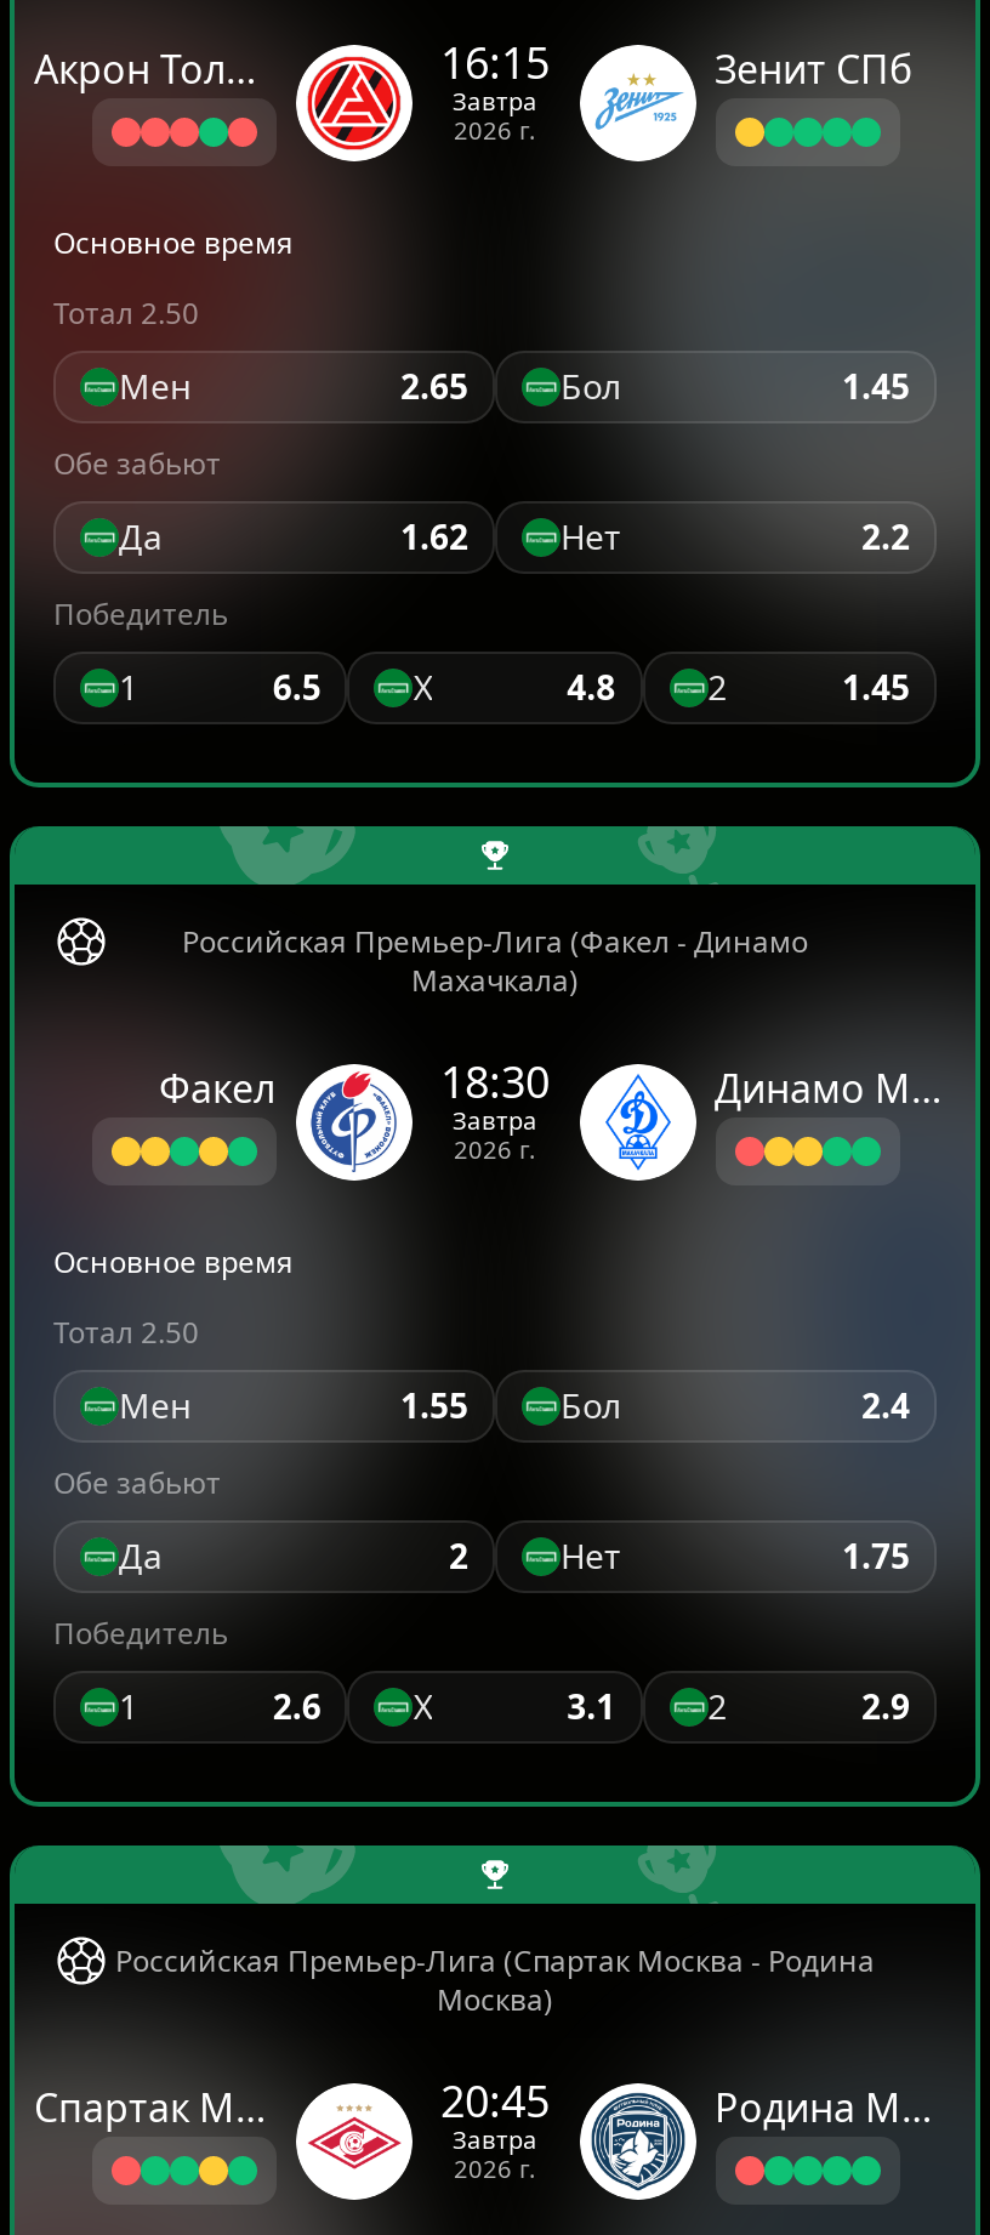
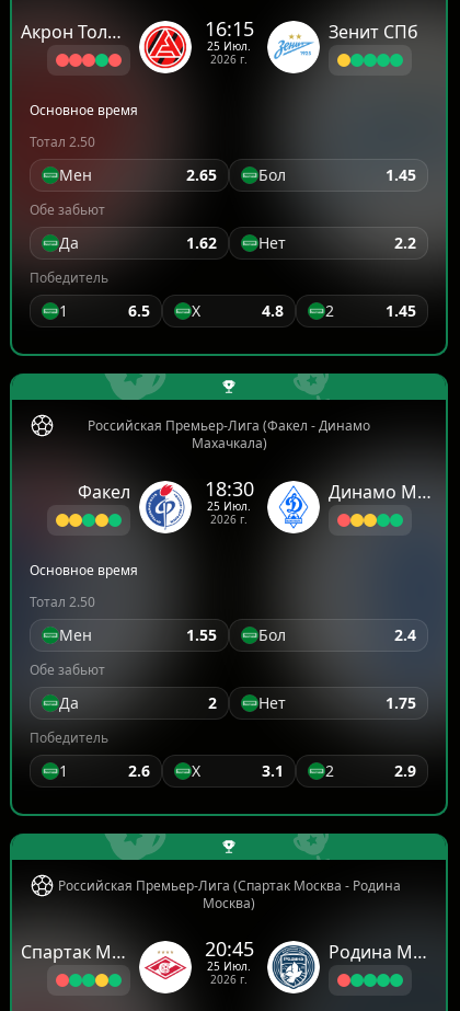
[453,84,537,118] Завтра -> [207,39,251,54] 25 Июл.
[453,1103,537,1137] Завтра -> [207,499,251,514] 25 Июл.
[453,2123,537,2157] Завтра -> [207,959,251,974] 25 Июл.

